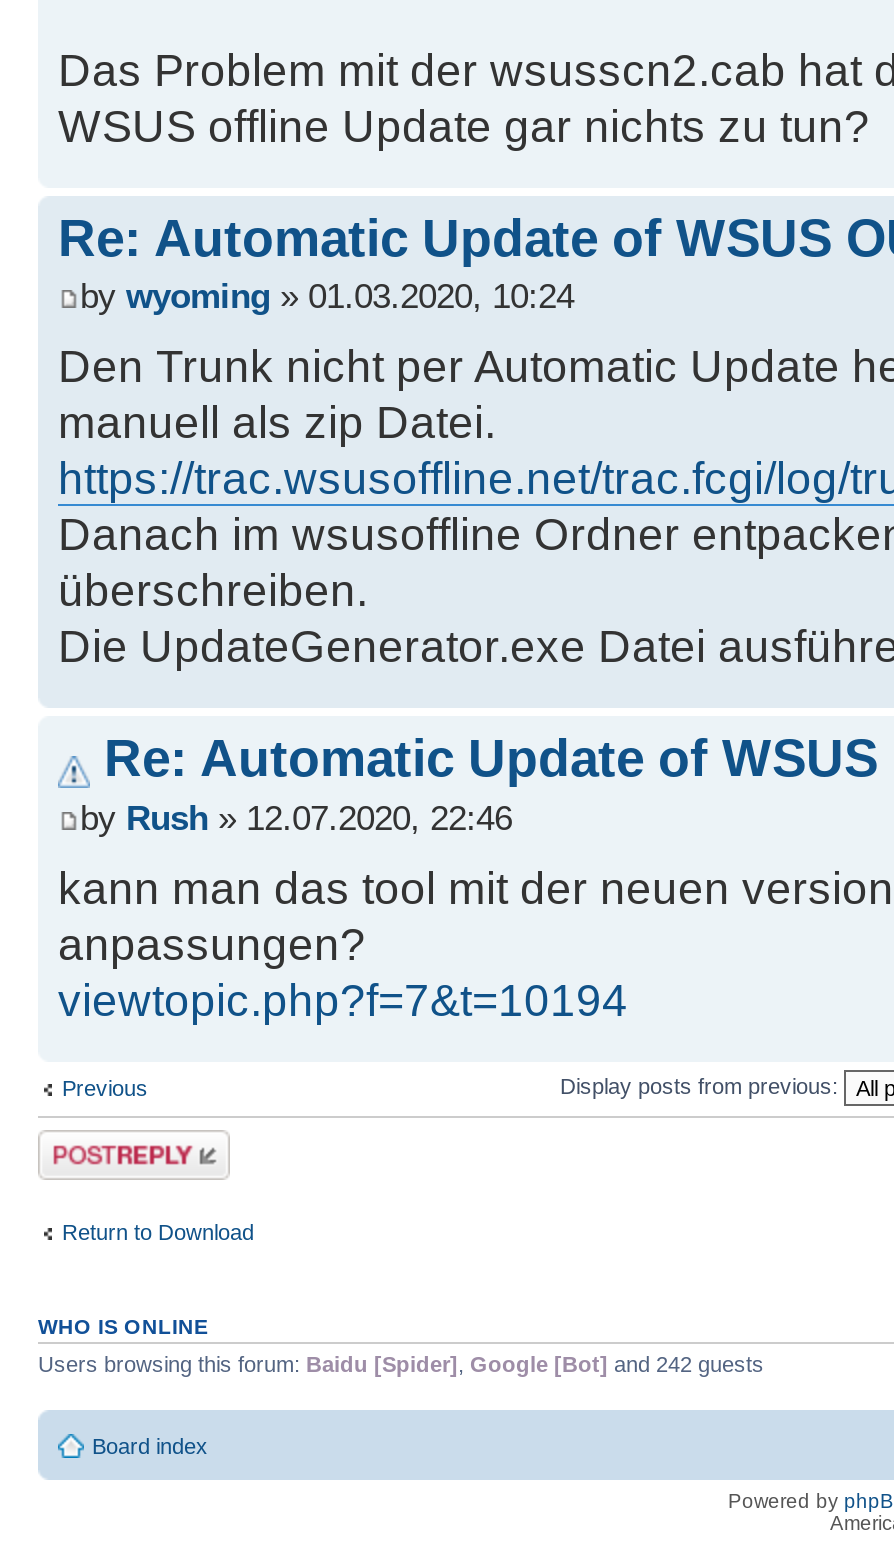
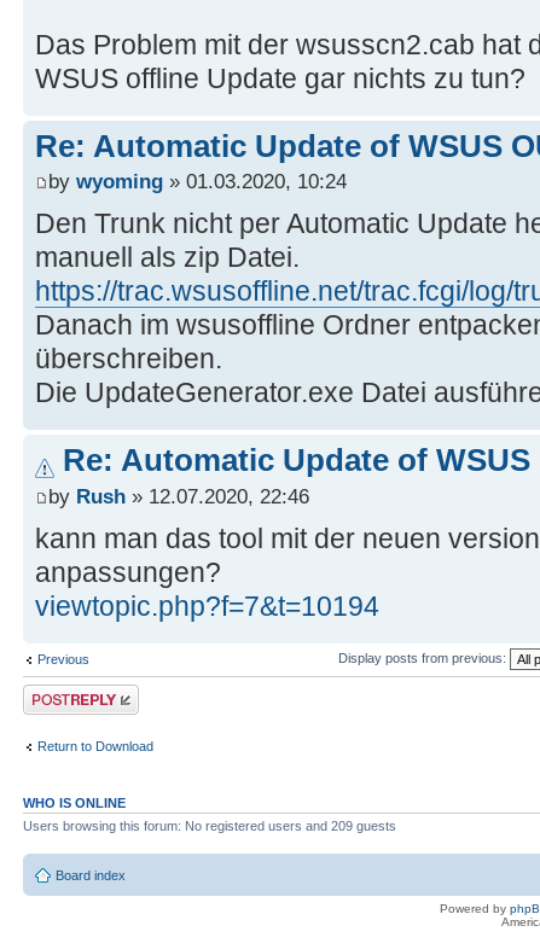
[38,1352,764,1376] Users browsing this forum: Baidu [Spider], Google [Bot] and 242 guests -> [23,819,396,833] Users browsing this forum: No registered users and 209 guests

